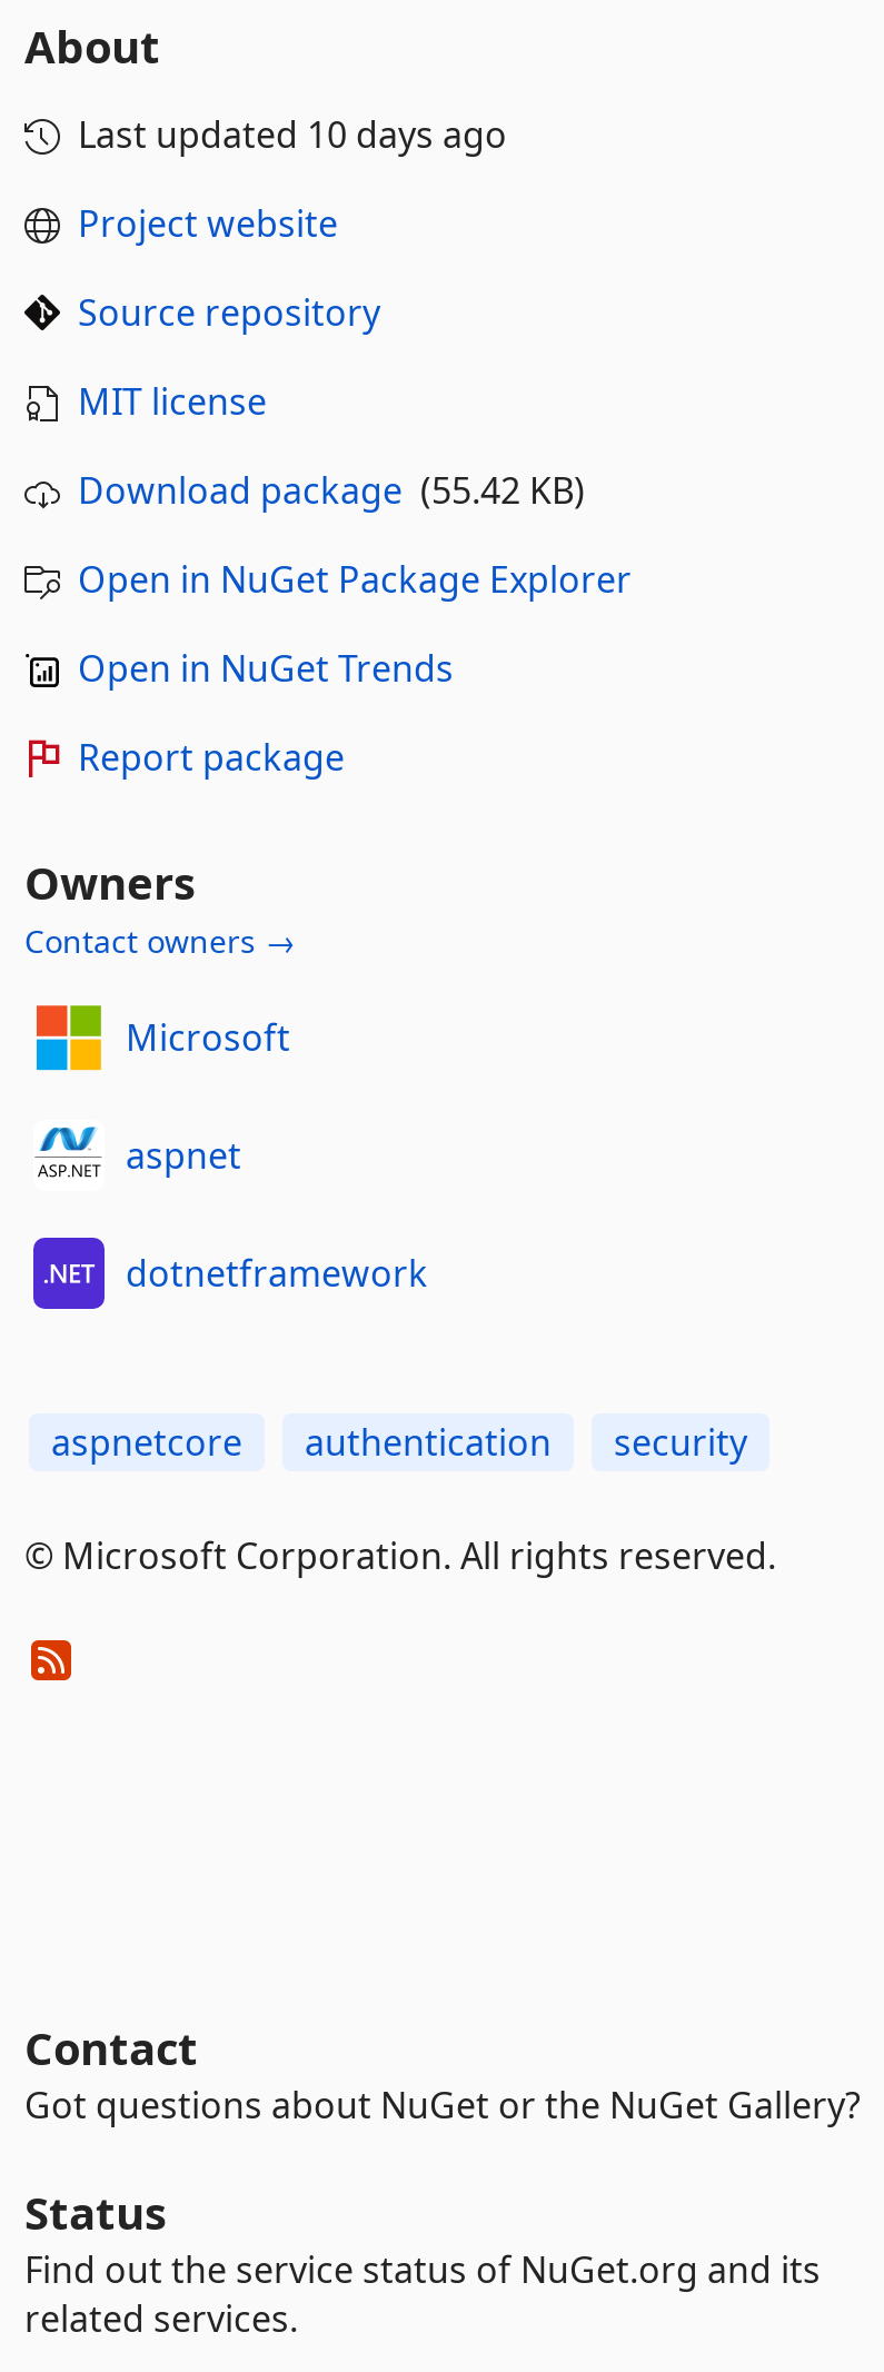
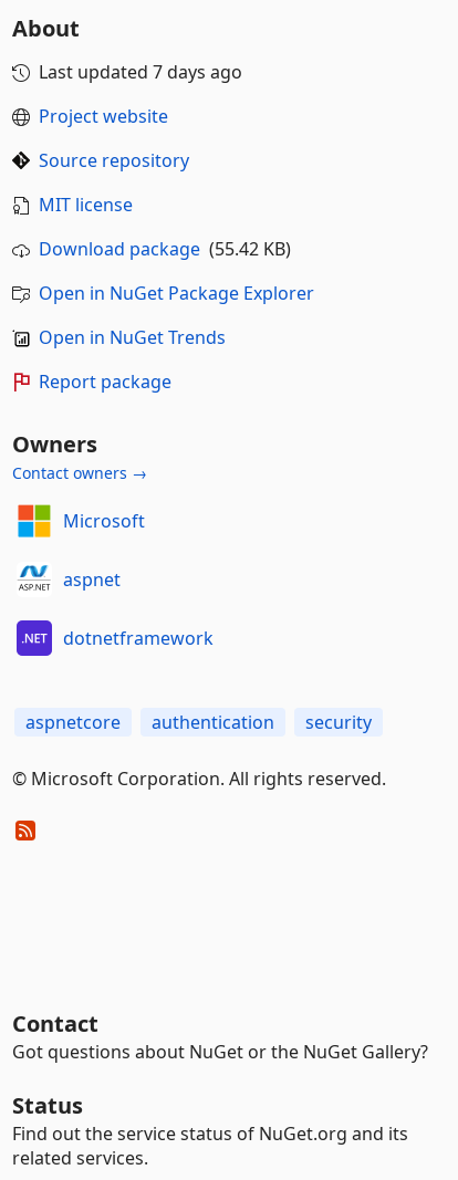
[78,109,507,158] Last updated 10 days ago -> [39,59,242,84] Last updated 7 days ago

